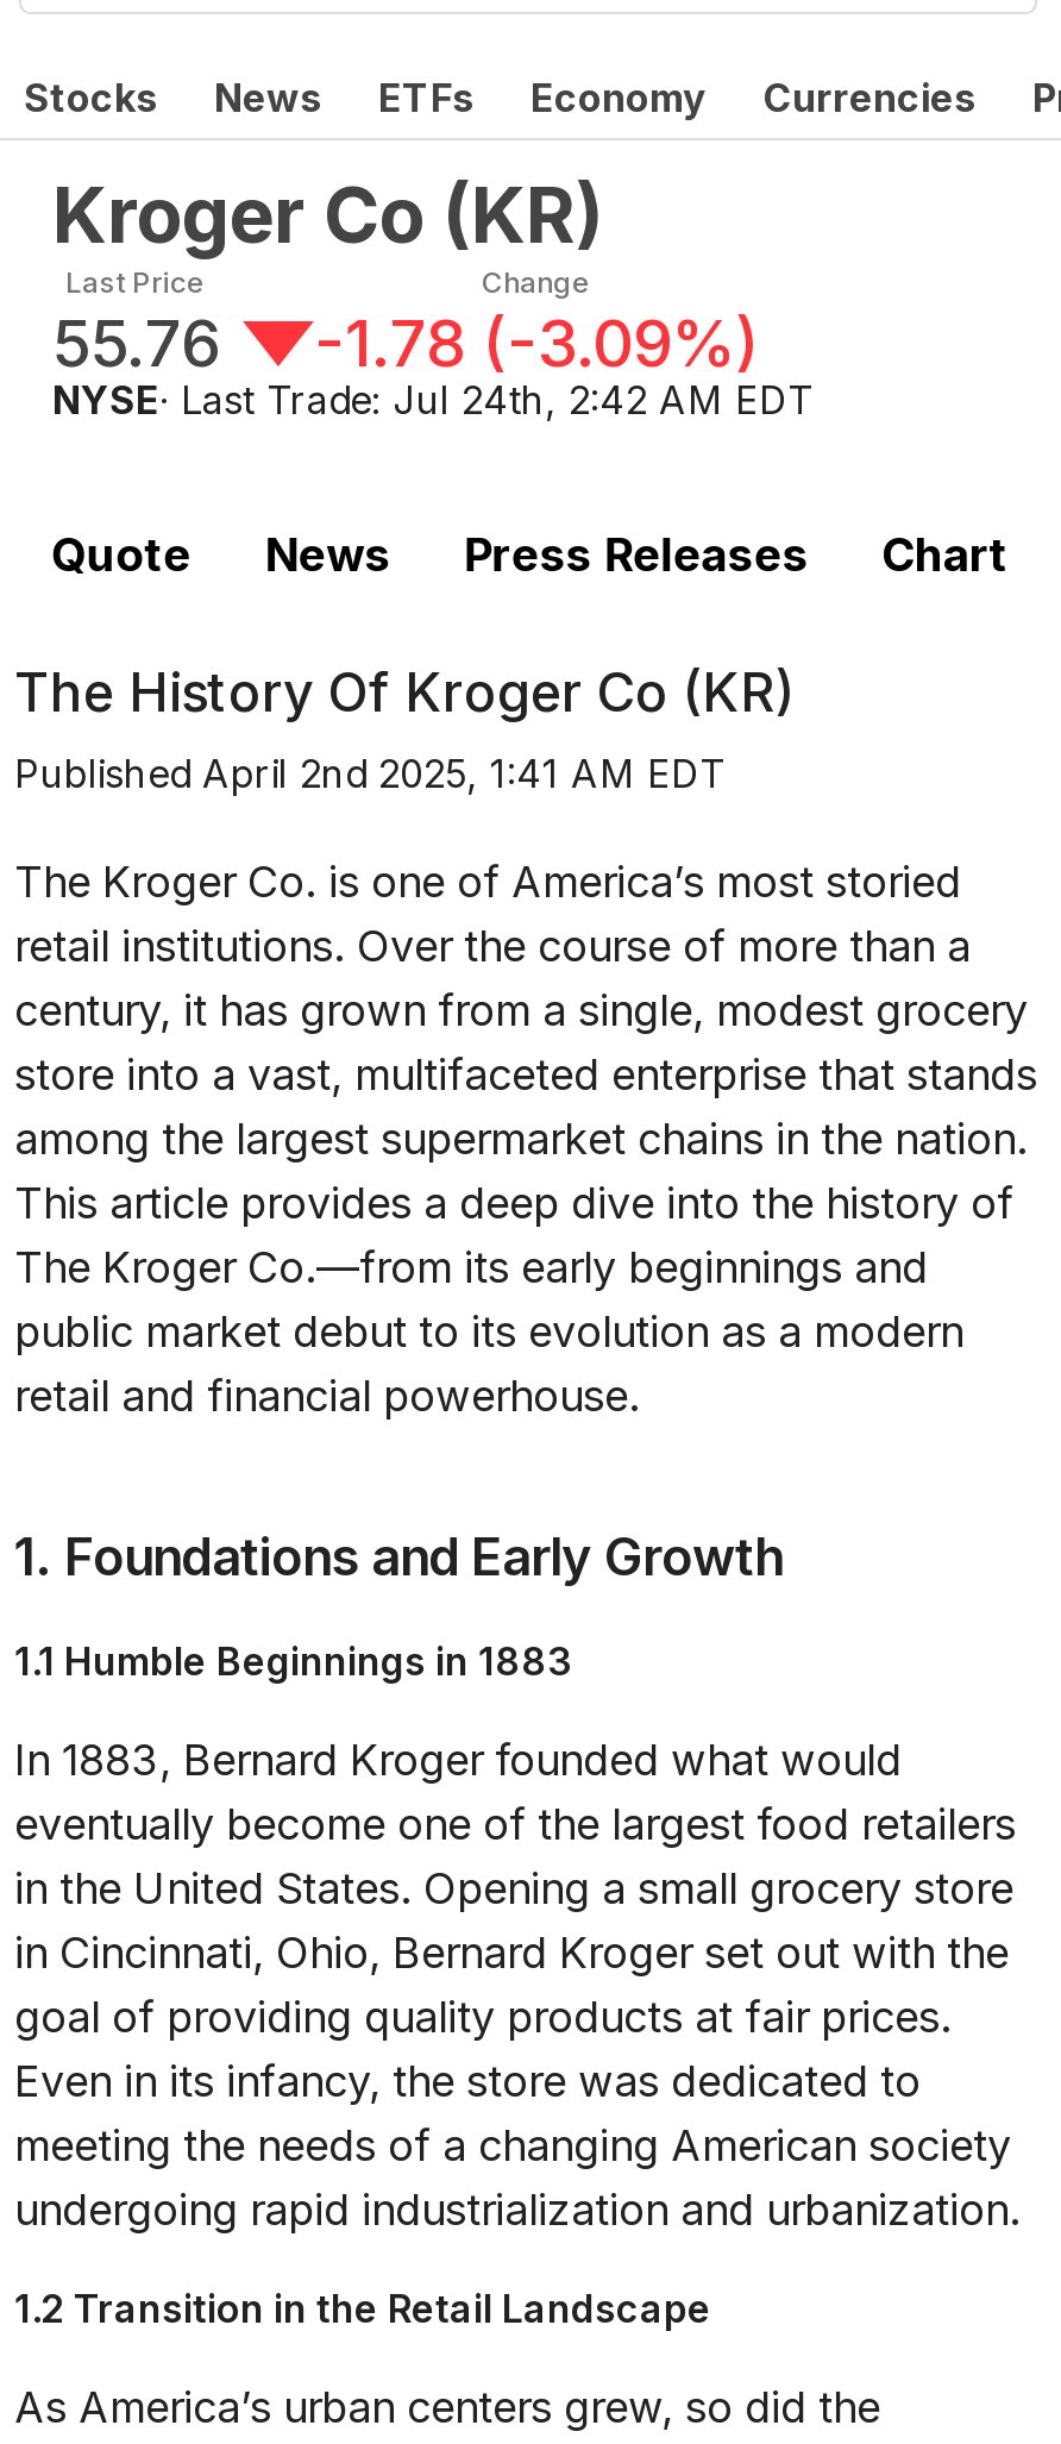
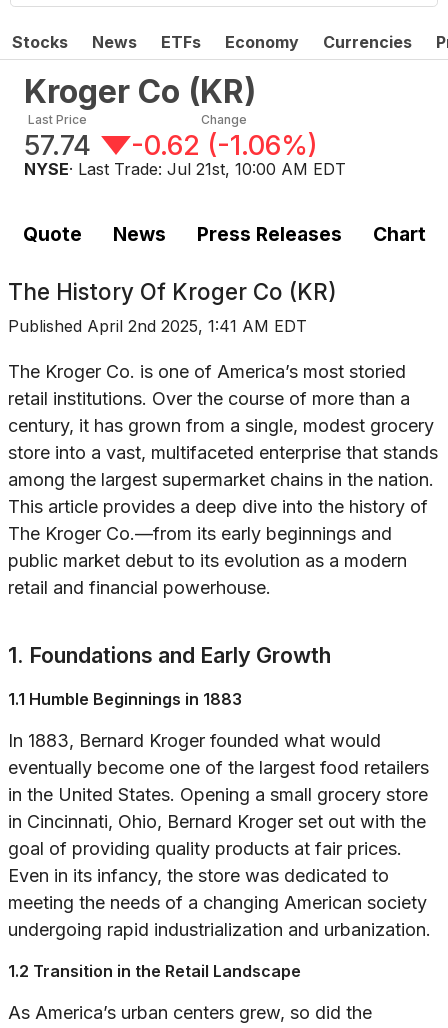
[52,304,219,382] 55.76 -> [24,129,91,162] 57.74
[314,304,759,382] -1.78 (-3.09%) -> [131,129,318,162] -0.62 (-1.06%)
[52,375,814,423] NYSE · Last Trade: Jul 24th, 2:42 AM EDT -> [24,159,346,179] NYSE · Last Trade: Jul 21st, 10:00 AM EDT

